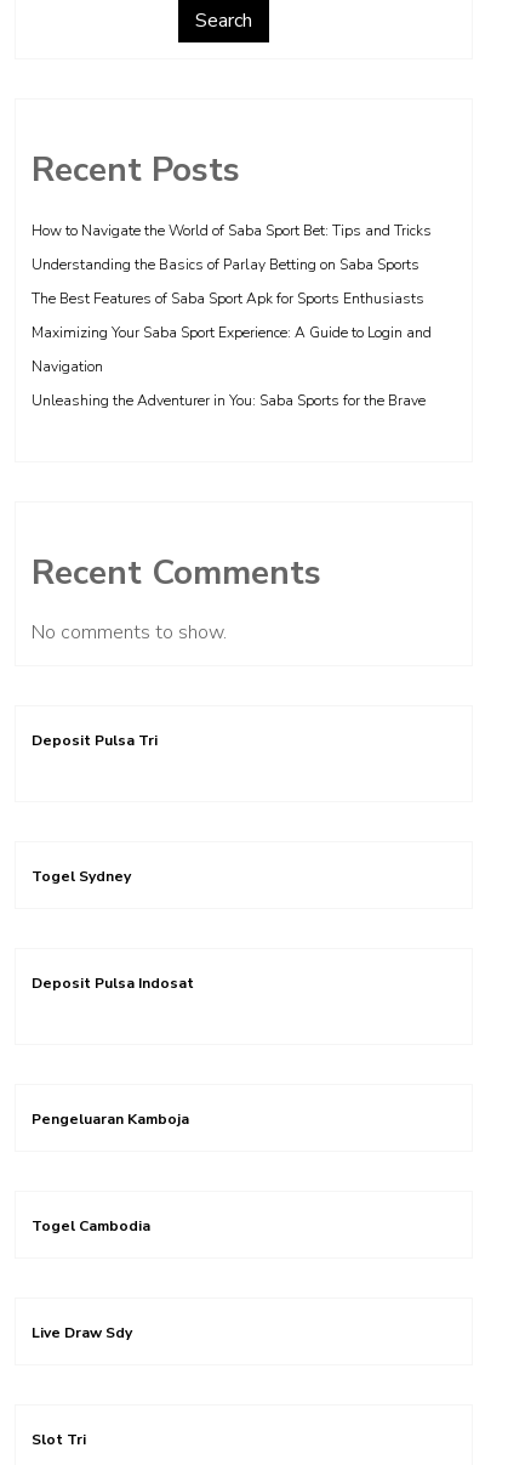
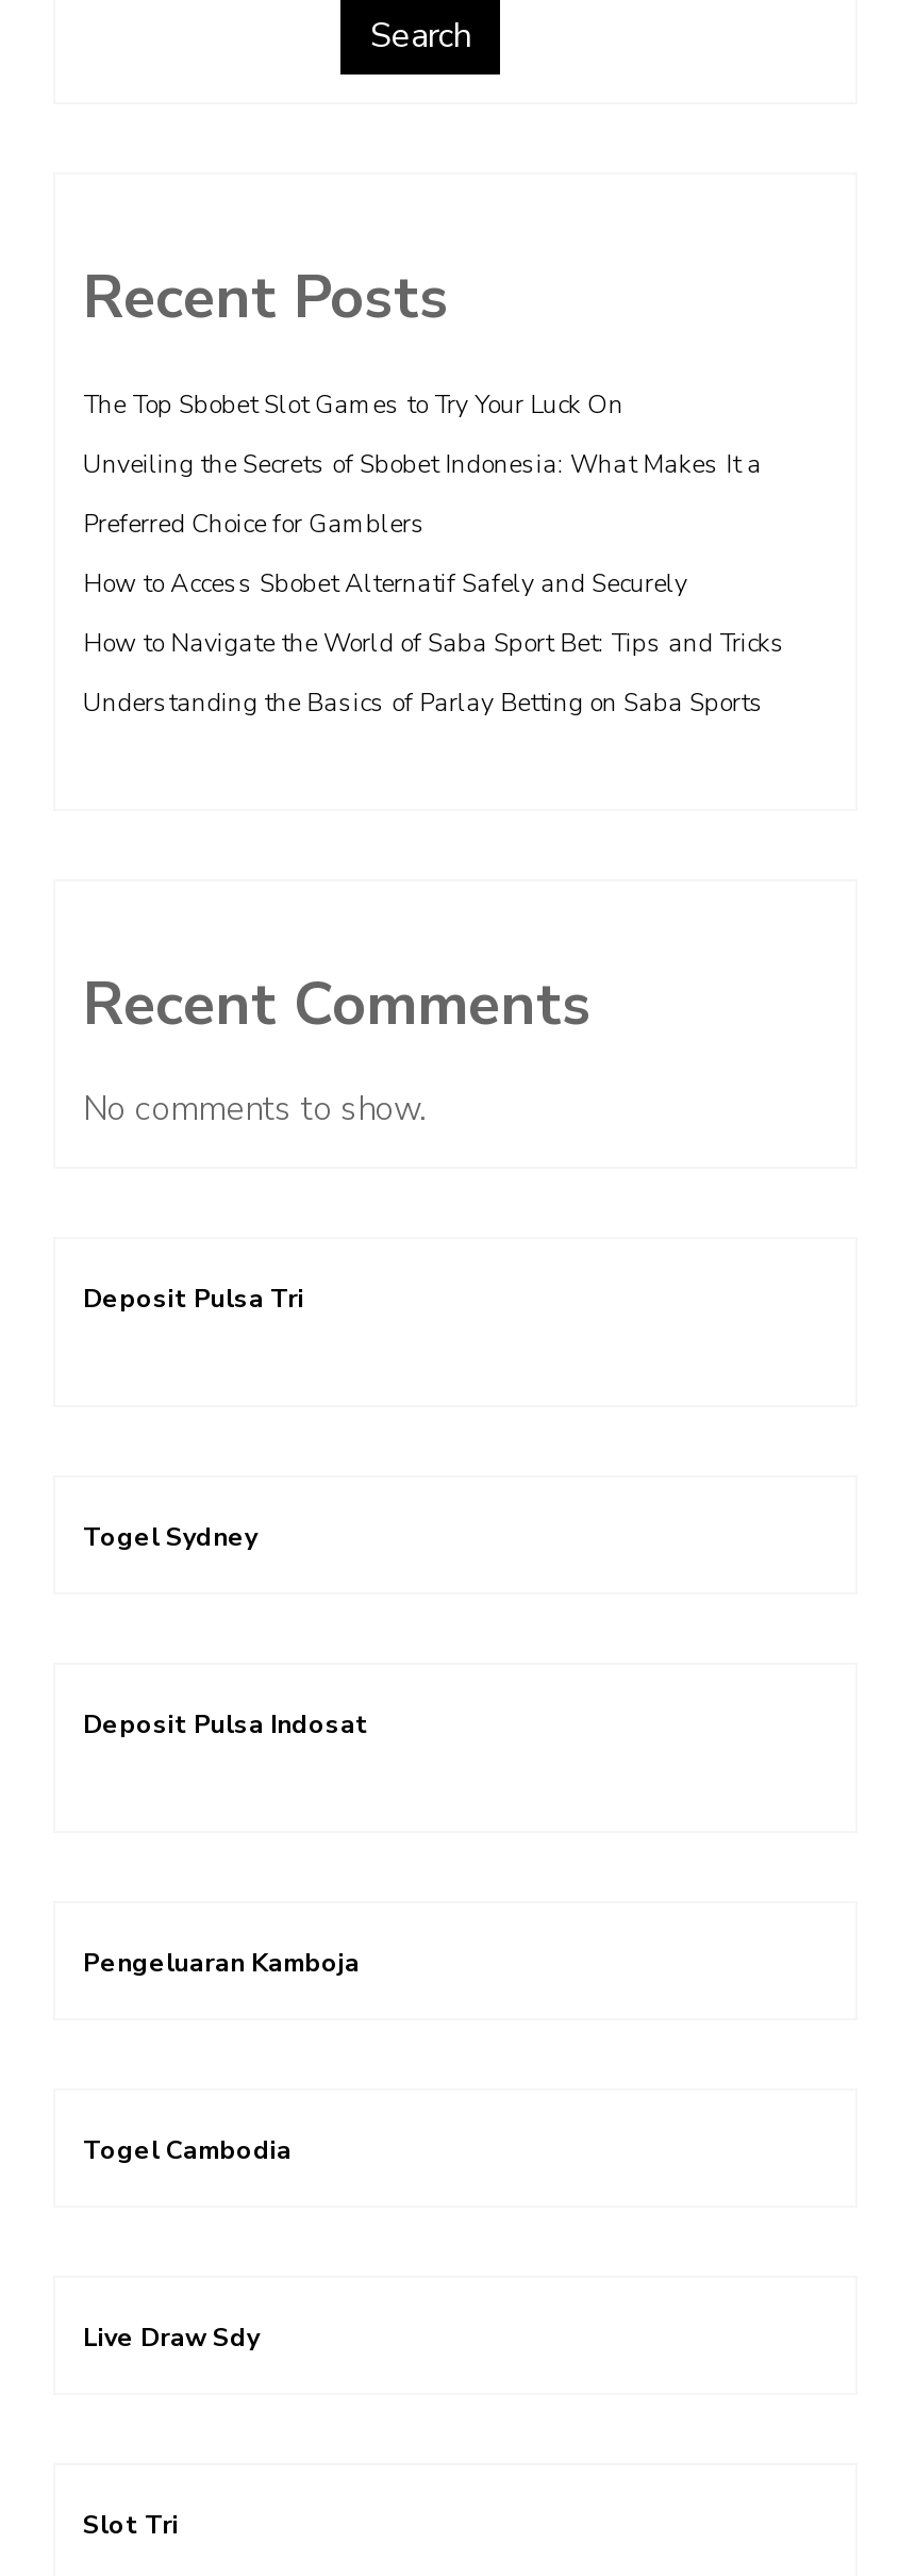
none -> [83,387,762,600] The Top Sbobet Slot Games to Try Your Luck On | Unveiling the Secrets of Sbobet Indonesia: What Makes It a | Preferred Choice for Gamblers | How to Access Sbobet Alternatif Safely and Securely
moved [32,221,432,274] -> [83,626,785,720]: How to Navigate the World of Saba Sport Bet: Tips and Tricks | Understanding the Basics of Parlay Betting on Saba Sports
[32,289,432,410] The Best Features of Saba Sport Apk for Sports Enthusiasts | Maximizing Your Saba Sport Experience: A Guide to Login and | Navigation | Unleashing the Adventurer in You: Saba Sports for the Brave -> none

